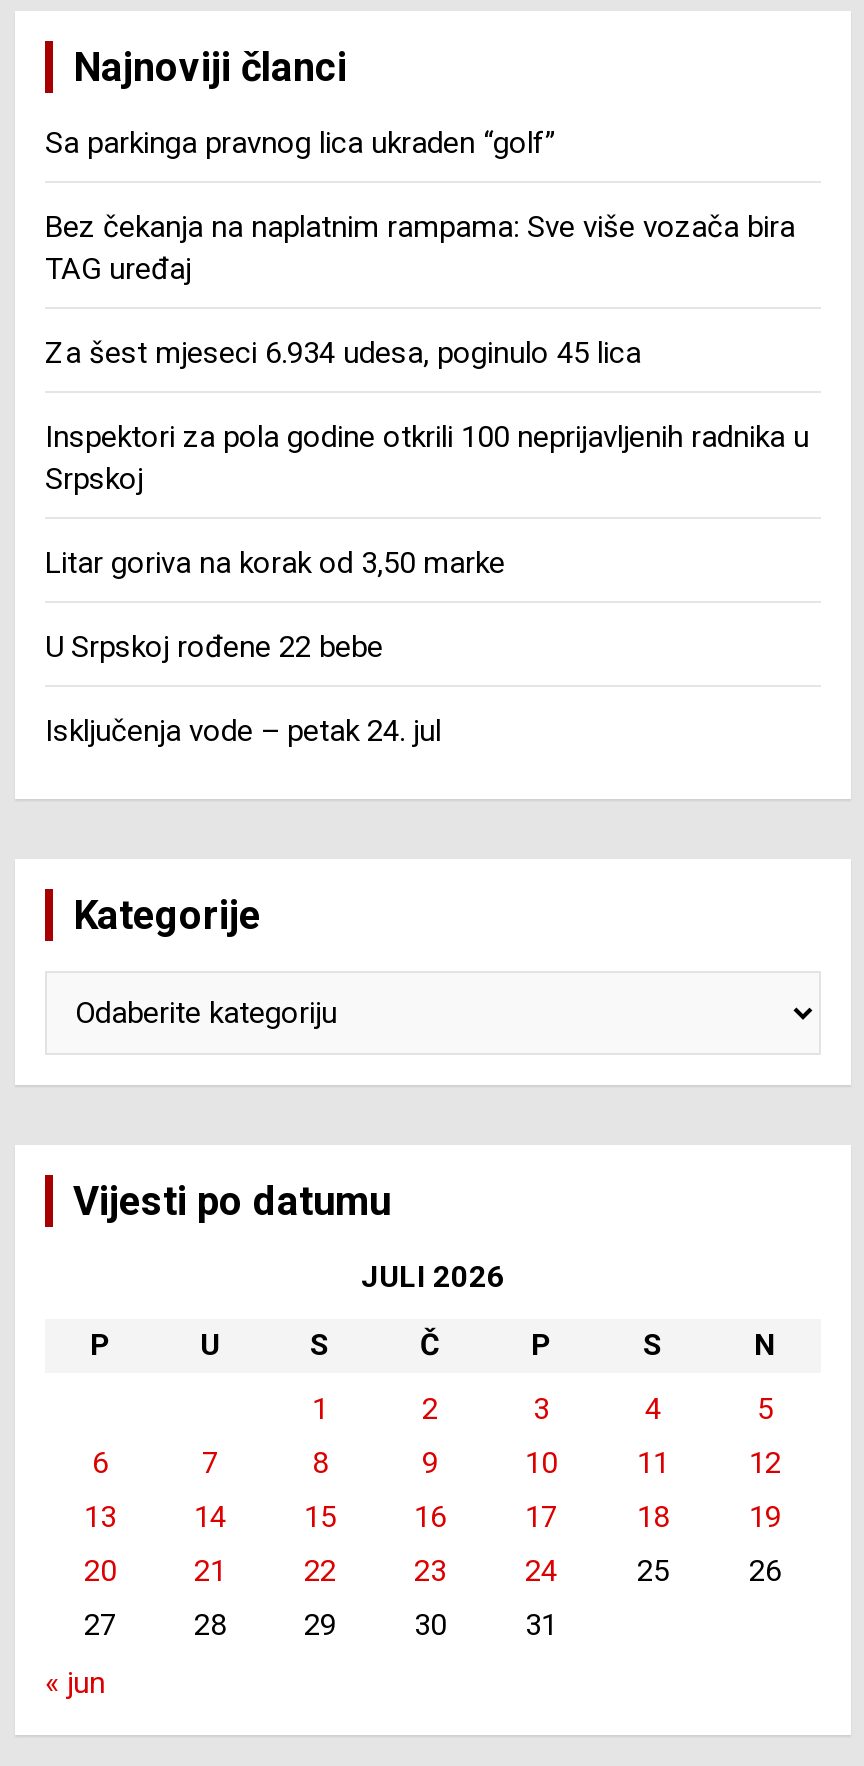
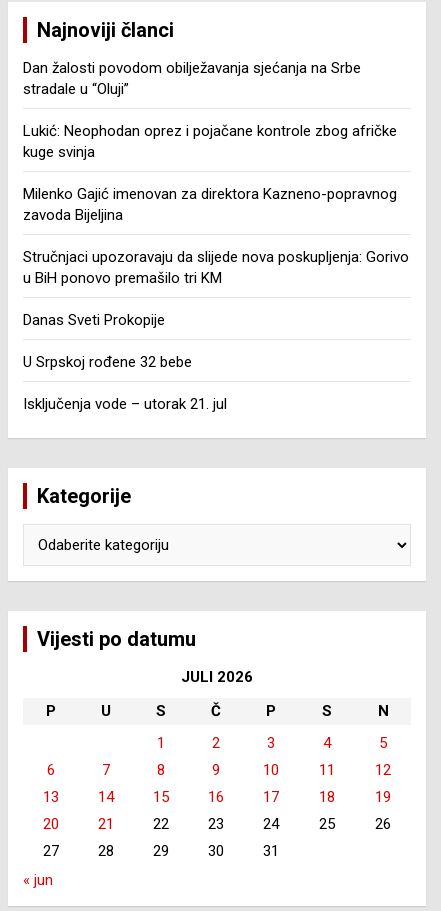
[45,124,555,160] Sa parkinga pravnog lica ukraden “golf” -> [23,59,361,98] Dan žalosti povodom obilježavanja sjećanja na Srbe | stradale u “Oluji”
[45,208,795,286] Bez čekanja na naplatnim rampama: Sve više vozača bira | TAG uređaj -> [23,122,397,161] Lukić: Neophodan oprez i pojačane kontrole zbog afričke | kuge svinja
[45,334,641,370] Za šest mjeseci 6.934 udesa, poginulo 45 lica -> [23,185,397,224] Milenko Gajić imenovan za direktora Kazneno-popravnog | zavoda Bijeljina
[45,418,809,496] Inspektori za pola godine otkrili 100 neprijavljenih radnika u | Srpskoj -> [23,248,409,287] Stručnjaci upozoravaju da slijede nova poskupljenja: Gorivo | u BiH ponovo premašilo tri KM
[45,544,505,580] Litar goriva na korak od 3,50 marke -> [23,311,165,329] Danas Sveti Prokopije
[45,628,383,664] U Srpskoj rođene 22 bebe -> [23,353,192,371] U Srpskoj rođene 32 bebe
[45,712,441,748] Isključenja vode – petak 24. jul -> [23,395,227,413] Isključenja vode – utorak 21. jul

